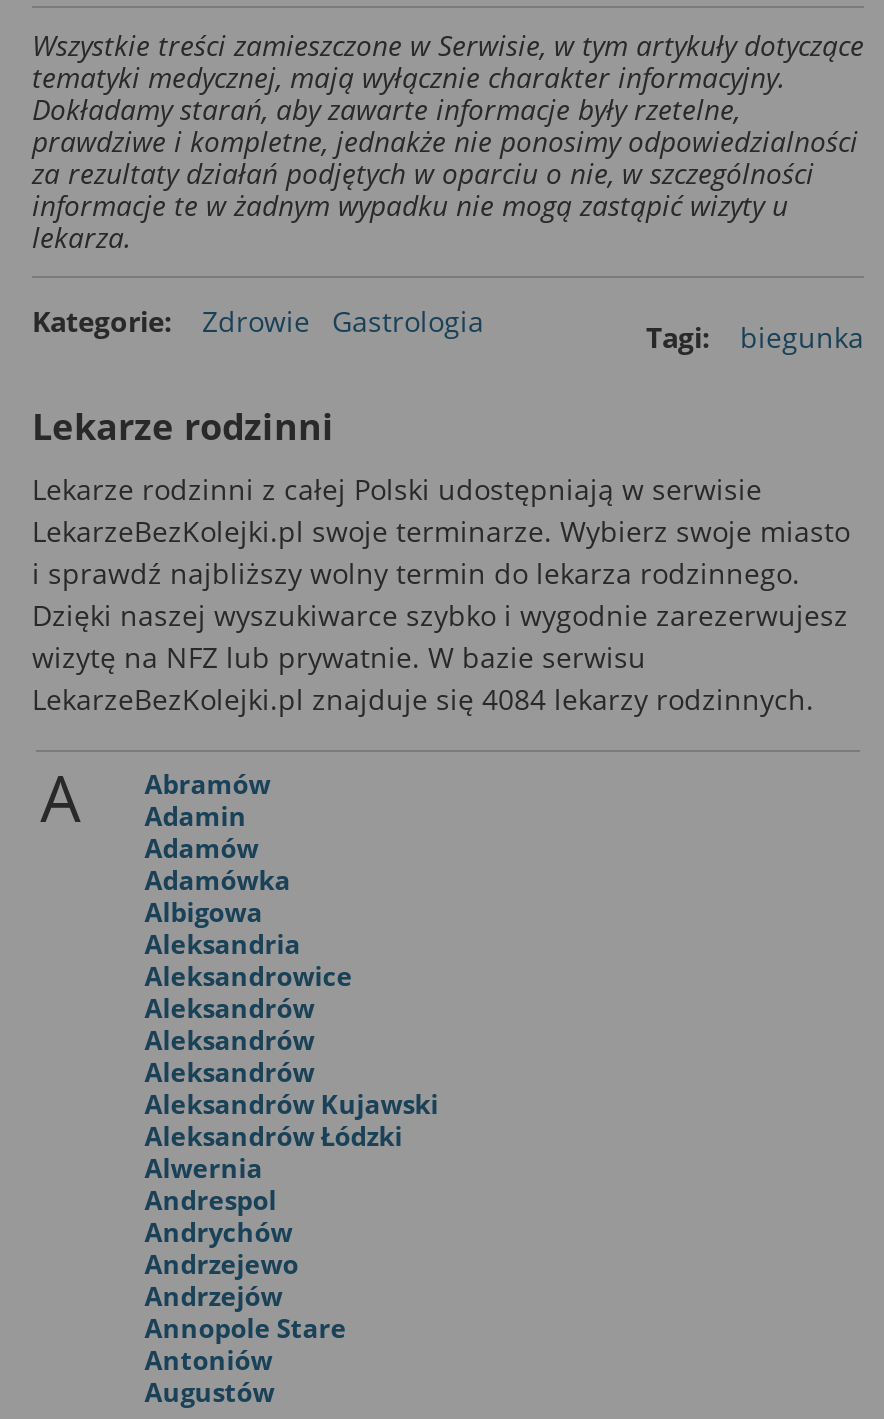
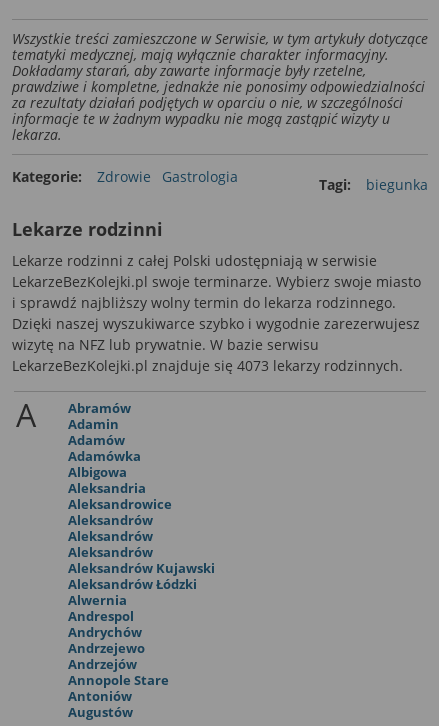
[32,679,814,717] LekarzeBezKolejki.pl znajduje się 4084 lekarzy rodzinnych. -> [12,356,403,375] LekarzeBezKolejki.pl znajduje się 4073 lekarzy rodzinnych.

